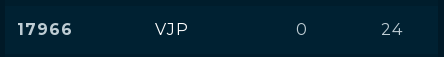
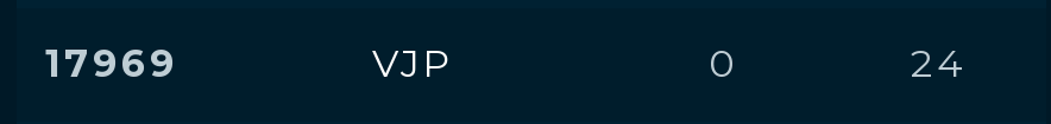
[17,20,73,39] 17966 -> [45,41,178,86] 17969

